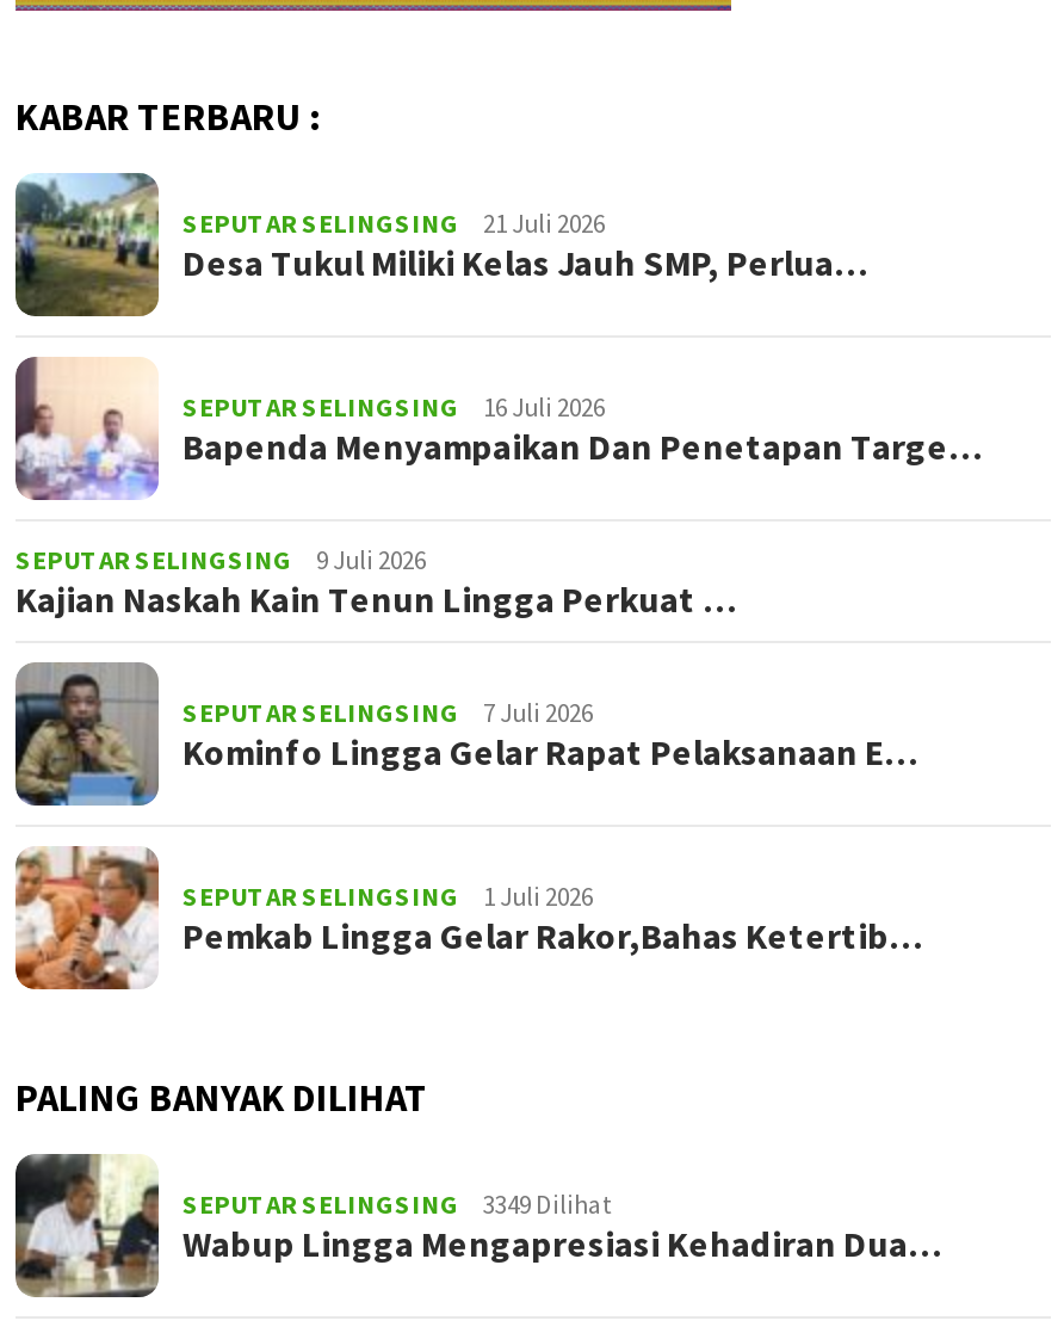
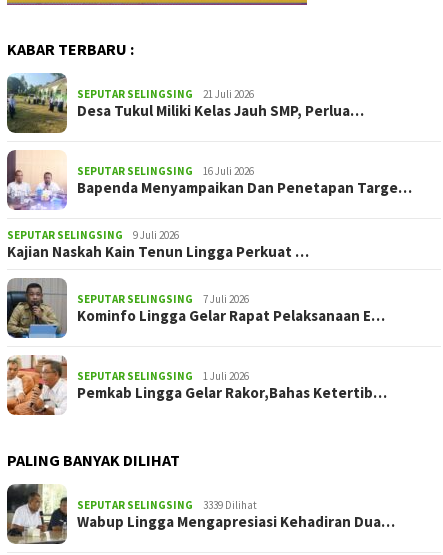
[183,1188,612,1221] SEPUTAR SELINGSING 3349 Dilihat -> [77,498,257,512] SEPUTAR SELINGSING 3339 Dilihat

